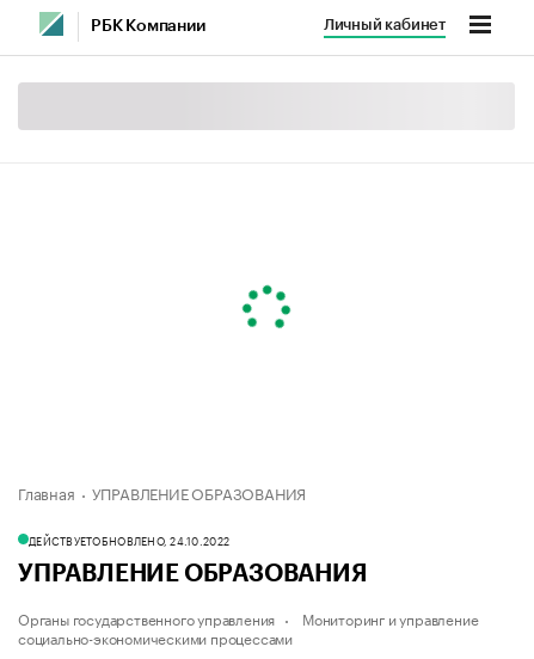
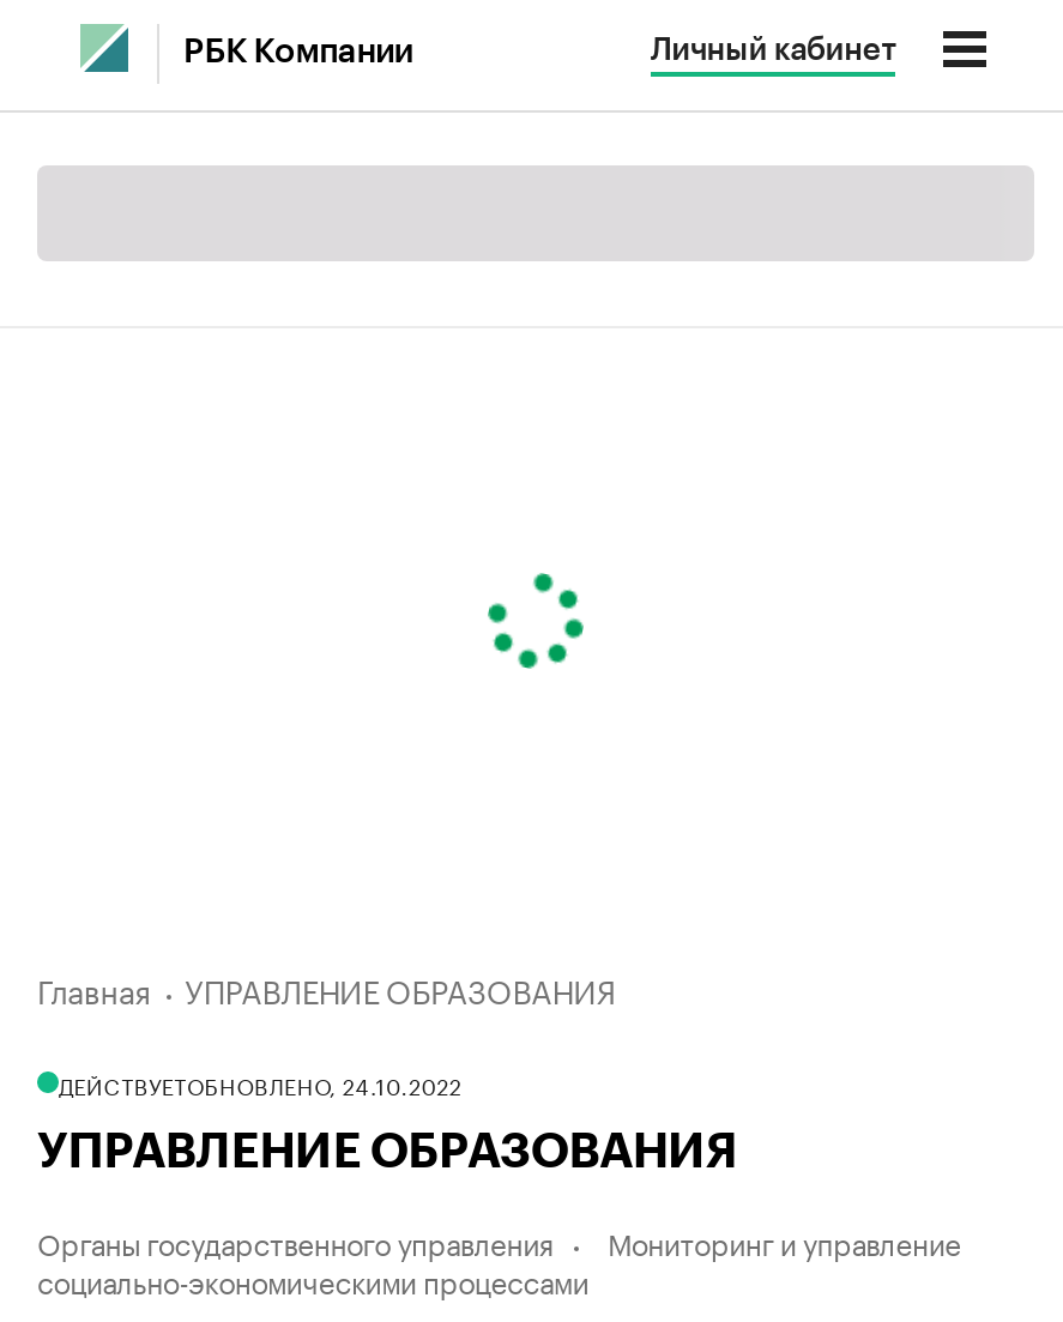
[243,285,290,333] [image] -> [490,575,581,671] [image]

